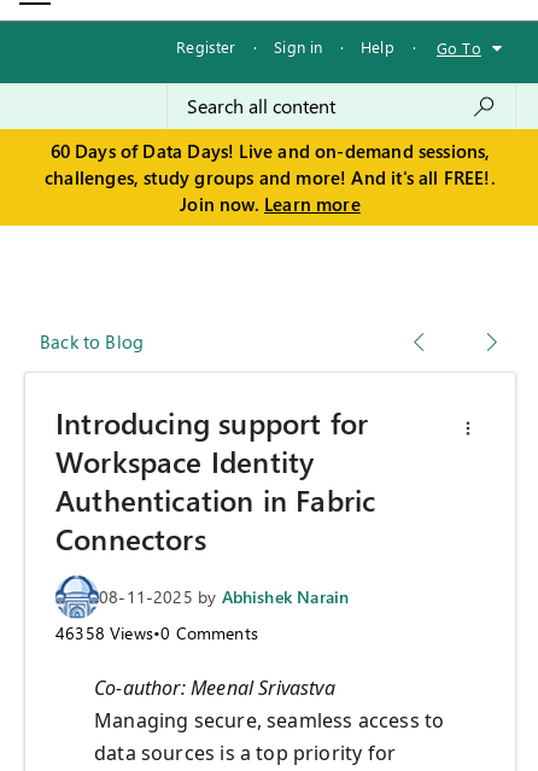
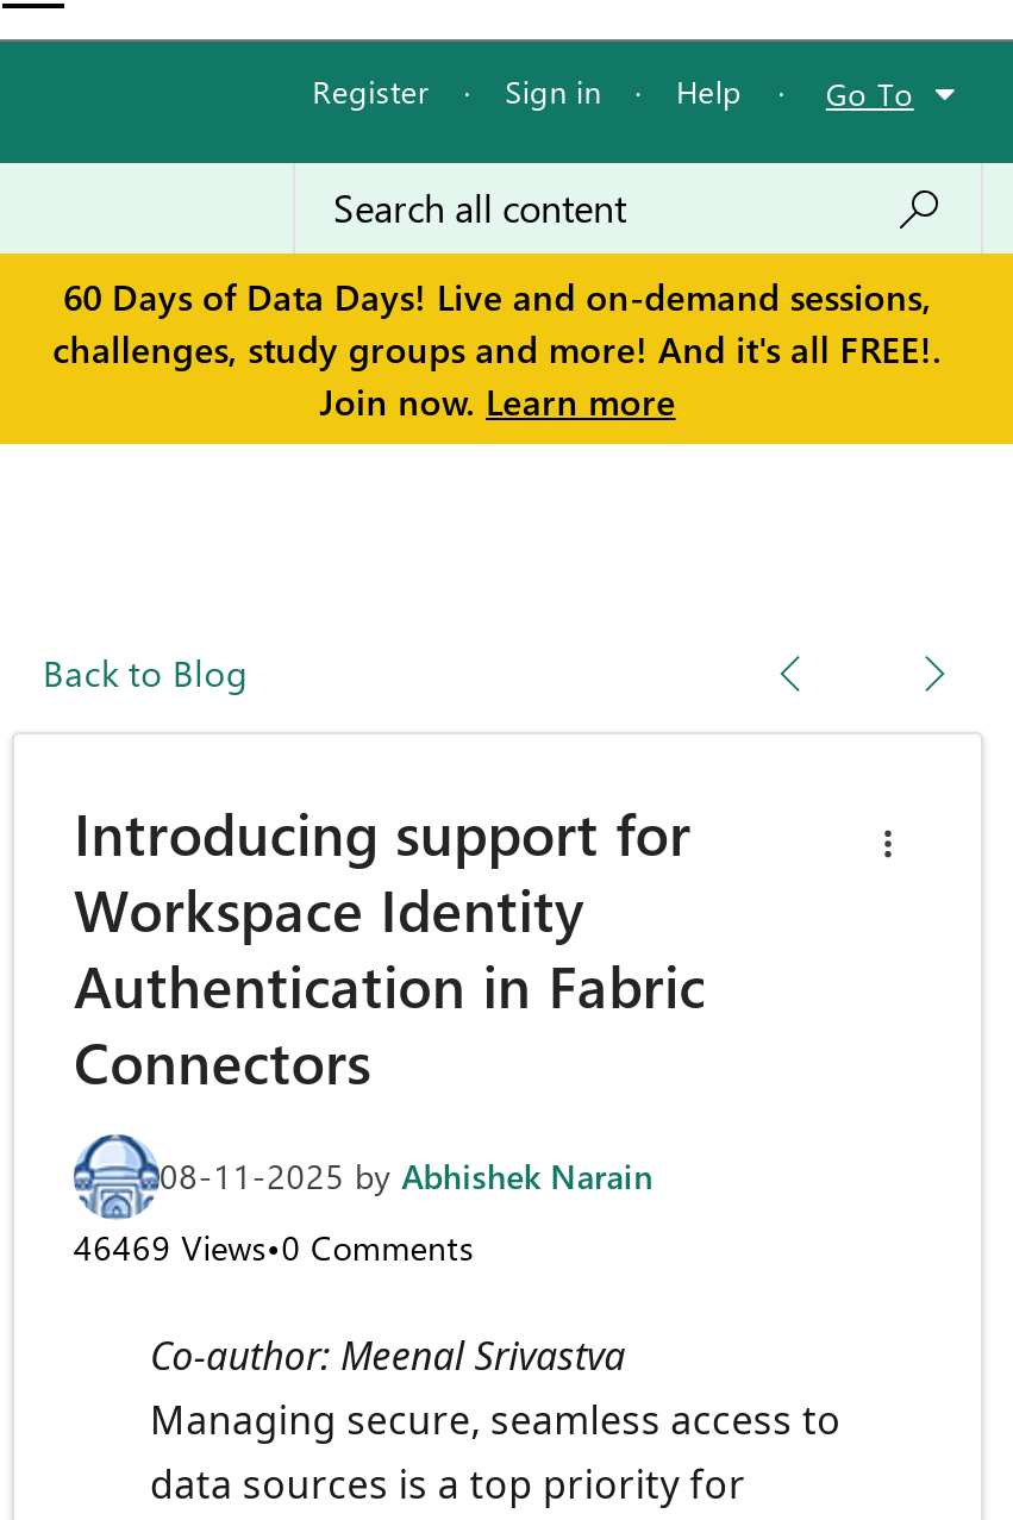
[55,622,258,645] 46358 Views•0 Comments -> [74,1226,474,1271] 46469 Views•0 Comments

